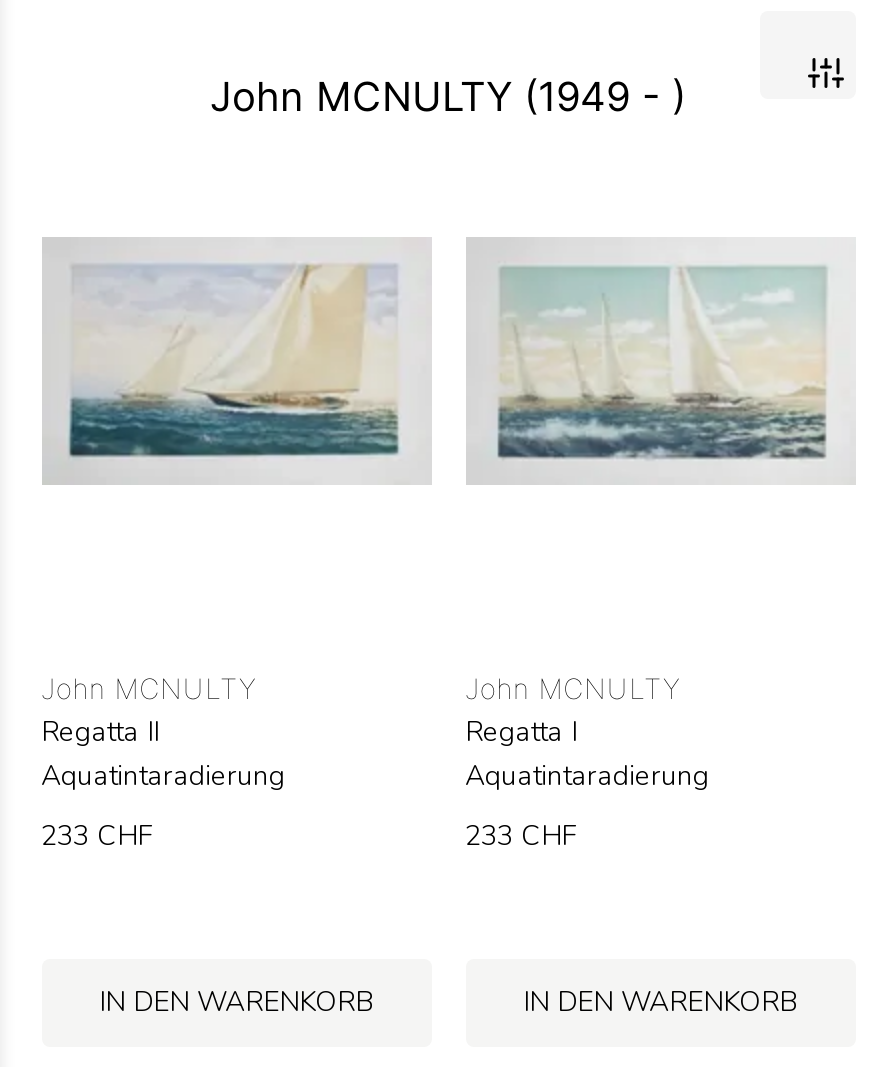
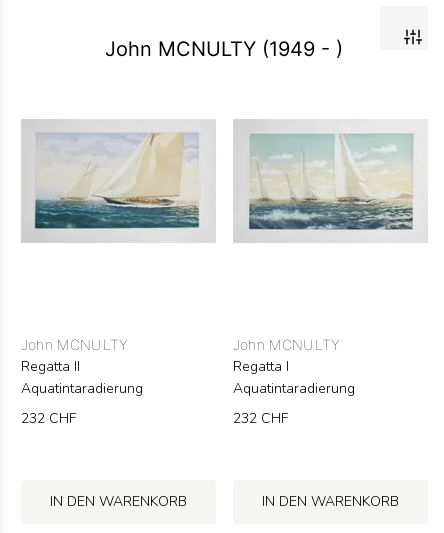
[41,817,151,855] 233 CHF -> [20,409,75,428] 232 CHF
[465,817,575,855] 233 CHF -> [232,409,287,428] 232 CHF

